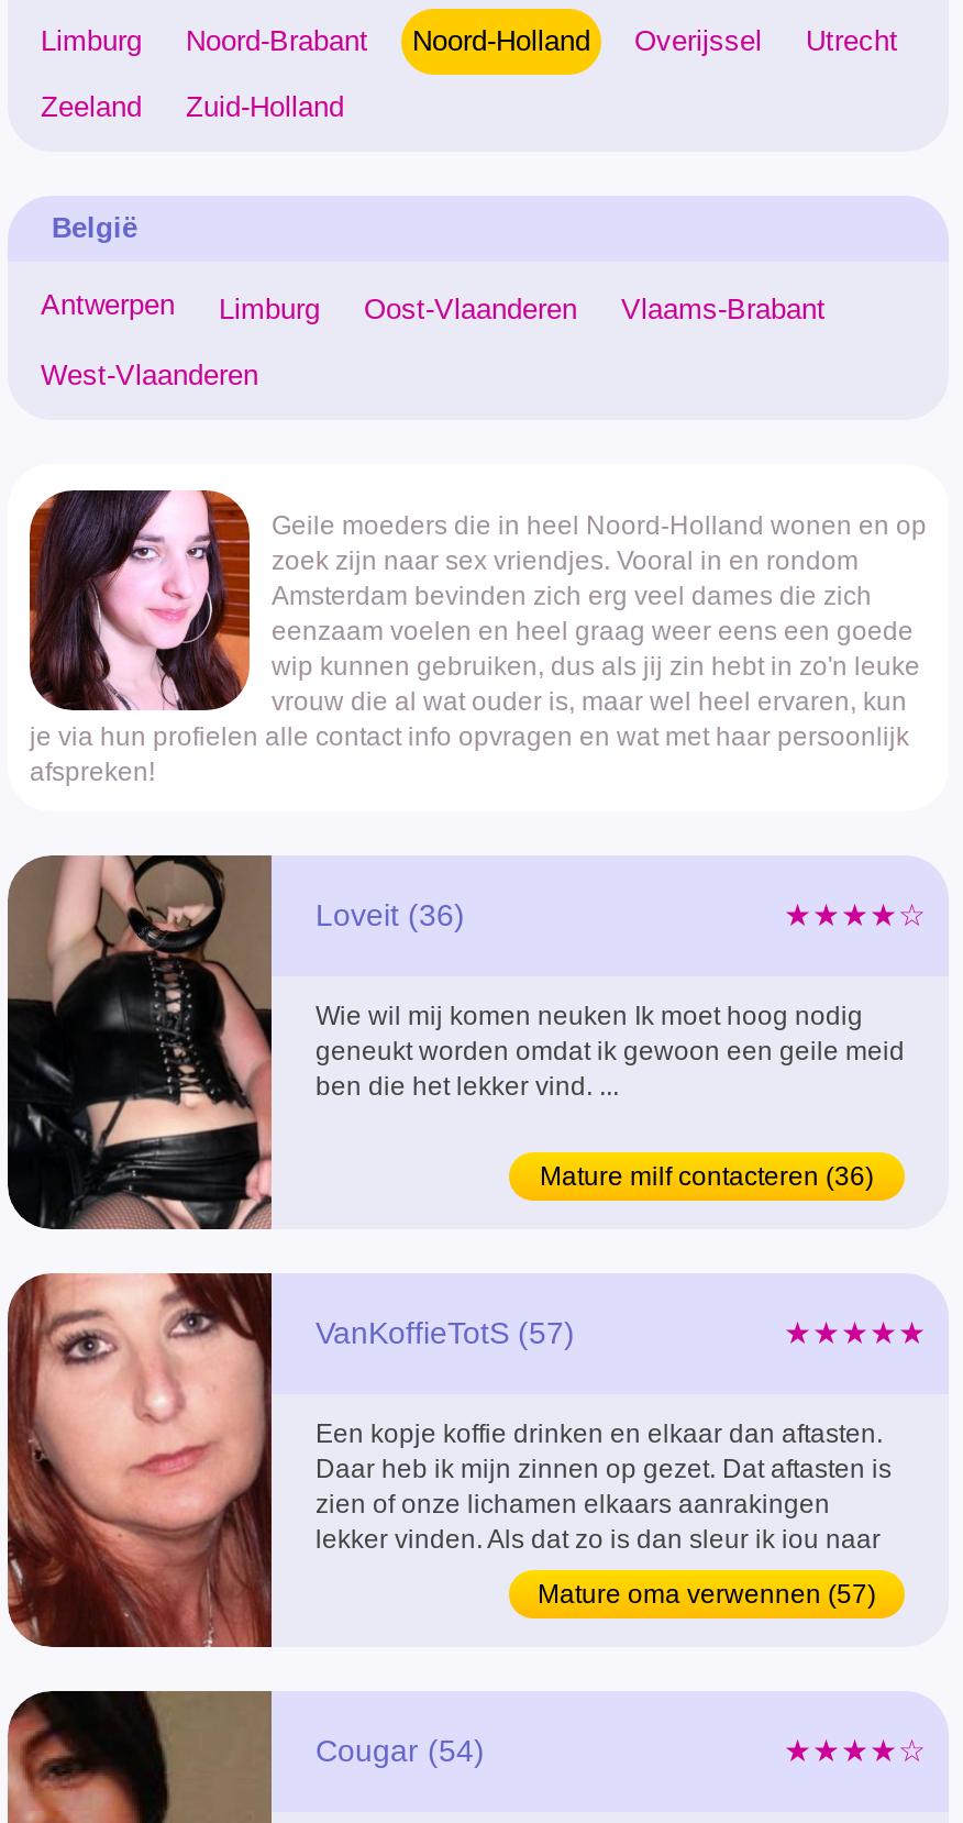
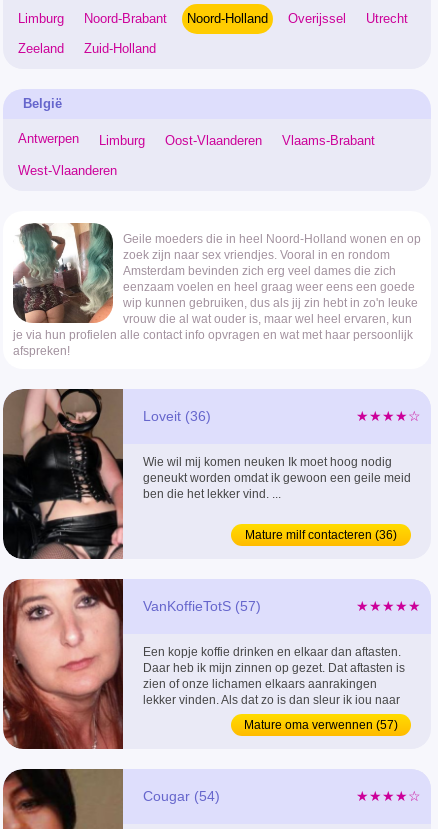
[27,488,252,712] [image] -> [13,223,114,324] [image]

